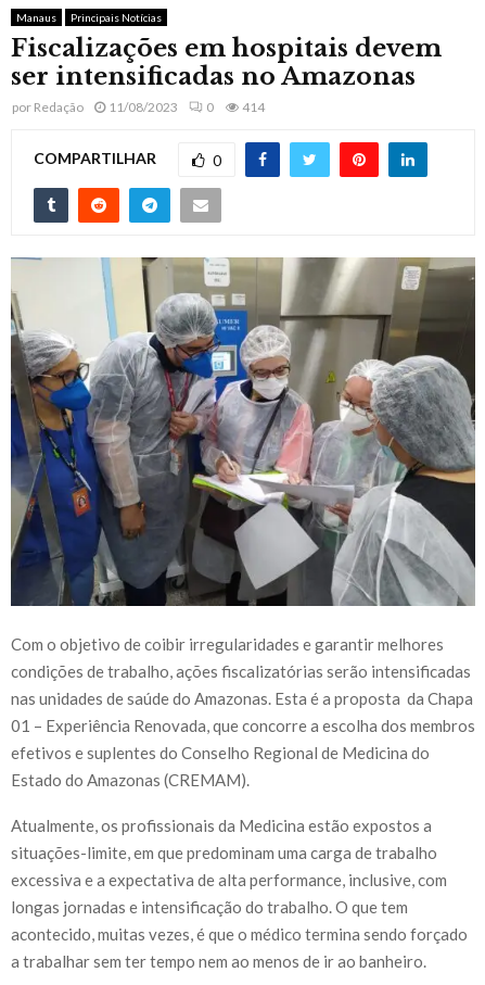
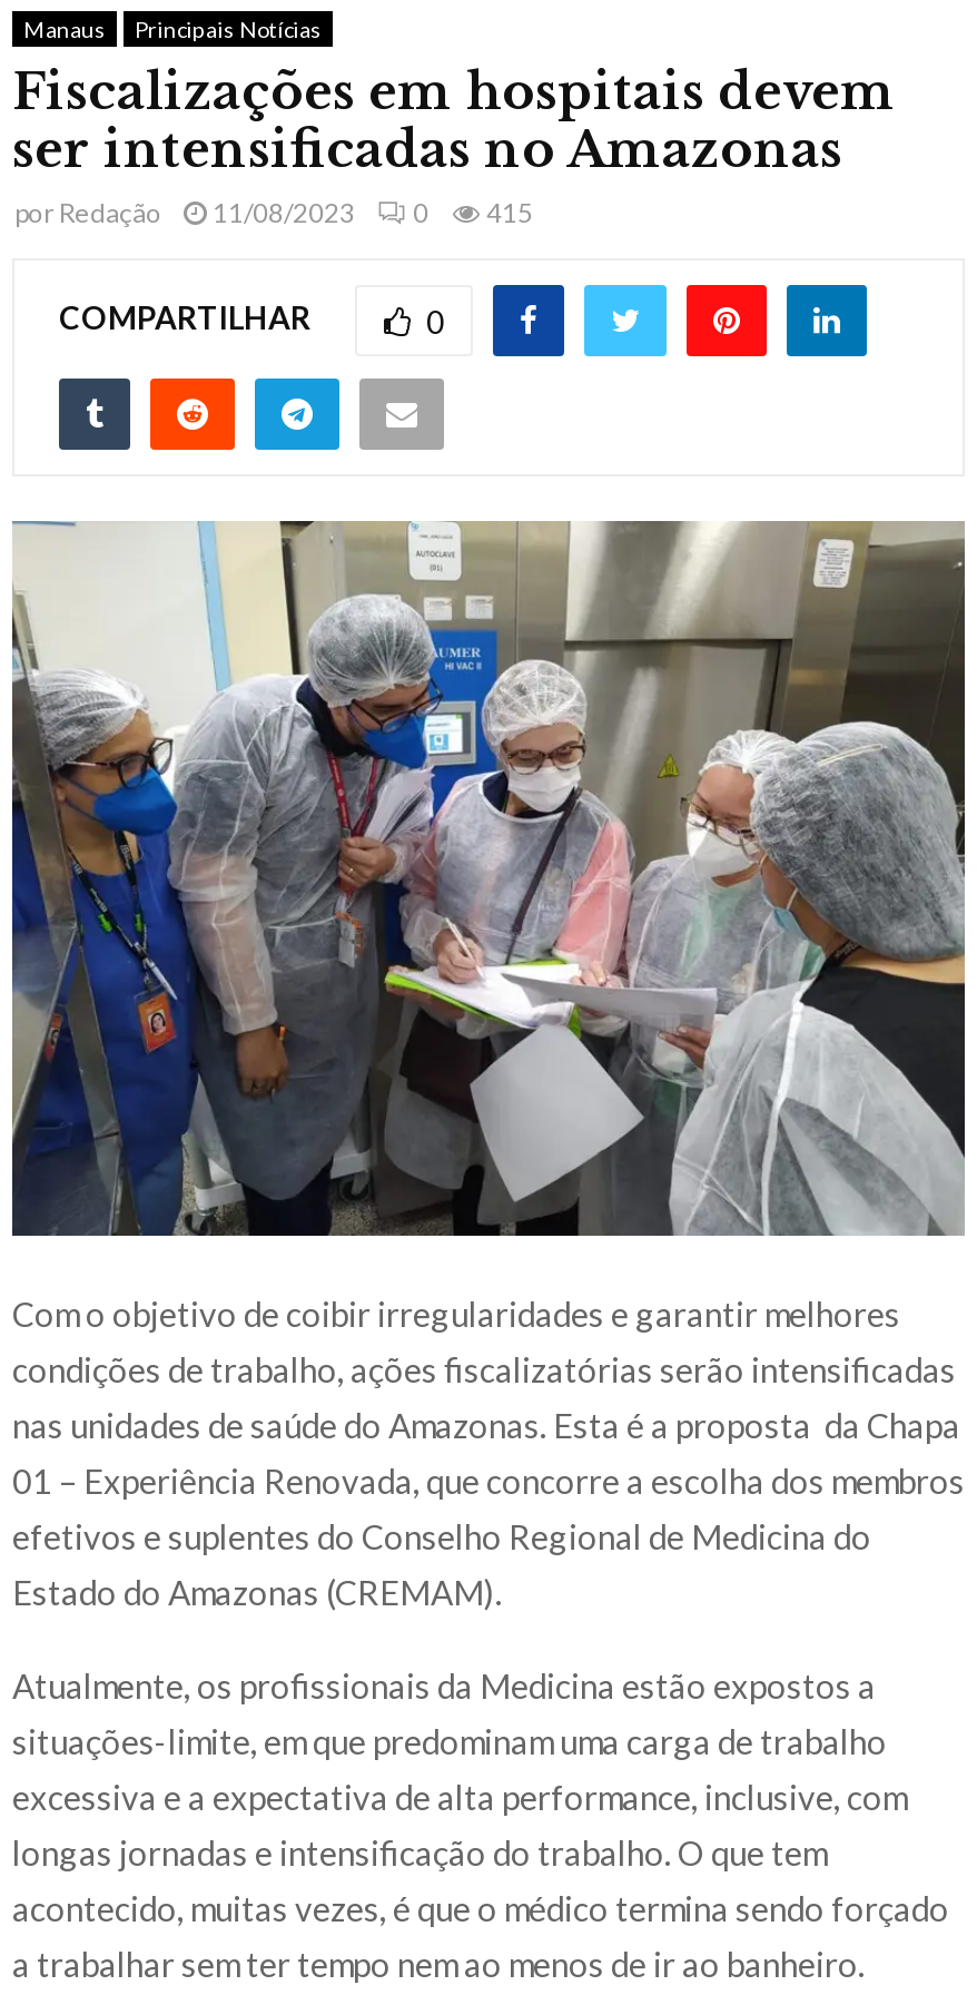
[12,99,265,115] por Redação 11/08/2023 0 414 -> [14,196,533,229] por Redação 11/08/2023 0 415

